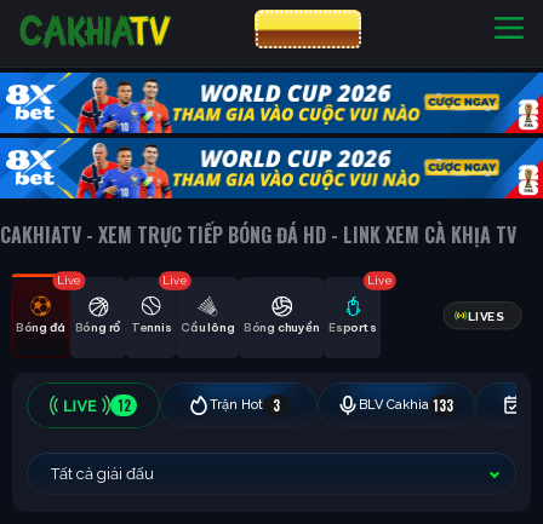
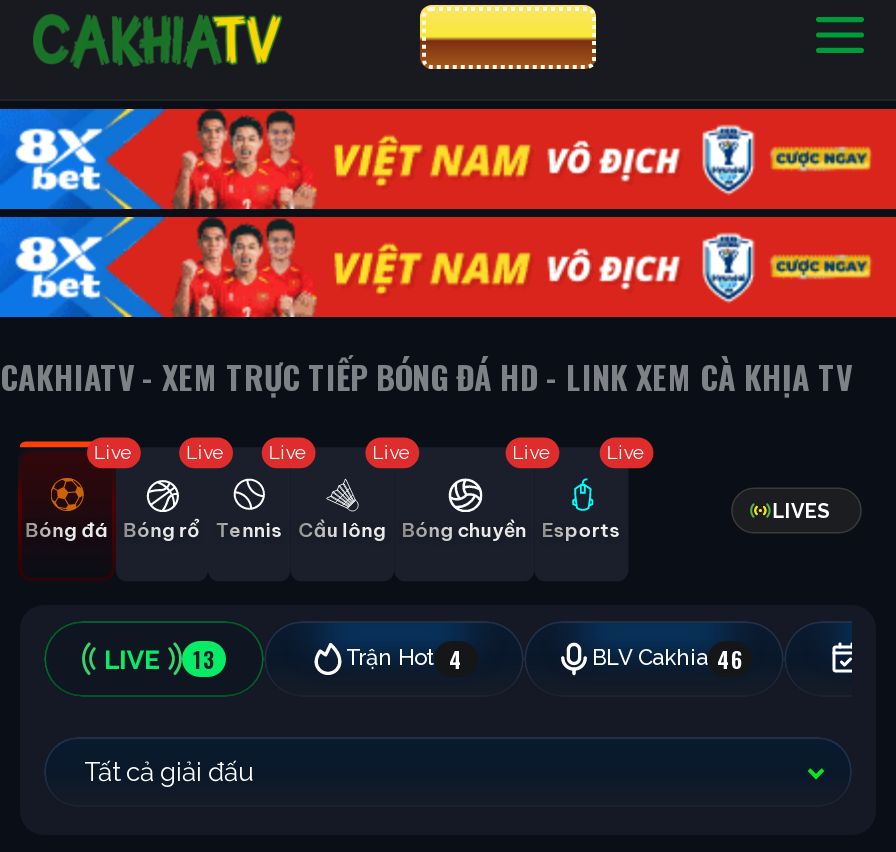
[5,71,539,200] [image] -> [10,107,890,319] [image]
none -> [186,440,226,462] Live
none -> [372,440,412,462] Live
none -> [512,440,553,462] Live
[117,395,453,414] 12 | Trận Hot | 3 | BLV Cakhia 133 -> [193,642,743,674] 13 | Trận Hot 4 | BLV Cakhia 46

